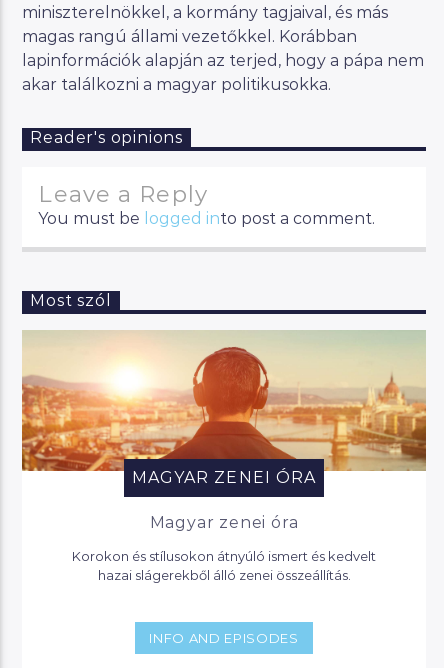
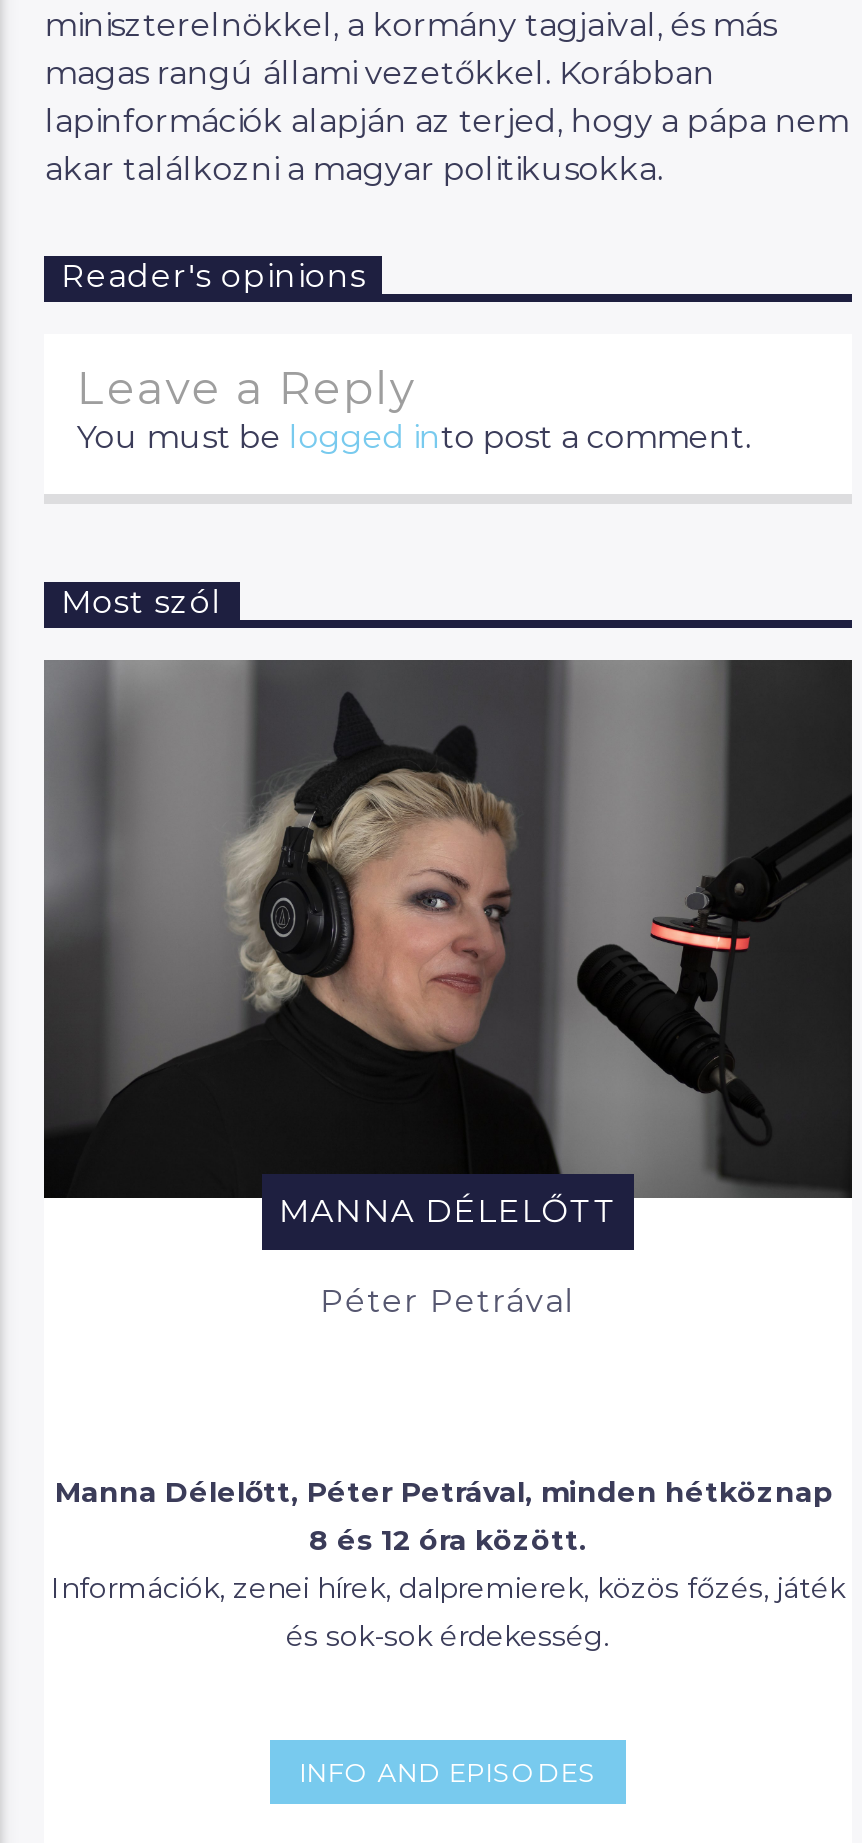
[21,330,427,487] [image] | MAGYAR ZENEI ÓRA -> [42,658,854,1230] [image] | MANNA DÉLELŐTT
[150,513,298,532] Magyar zenei óra -> [320,1282,576,1320] Péter Petrával
[72,548,376,583] Korokon és stílusokon átnyúló ismert és kedvelt | hazai slágerekből álló zenei összeállítás. -> [51,1473,845,1653] Manna Délelőtt, Péter Petrával, minden hétköznap | 8 és 12 óra között. | Információk, zenei hírek, dalpremierek, közös főzés, játék | és sok-sok érdekesség.

